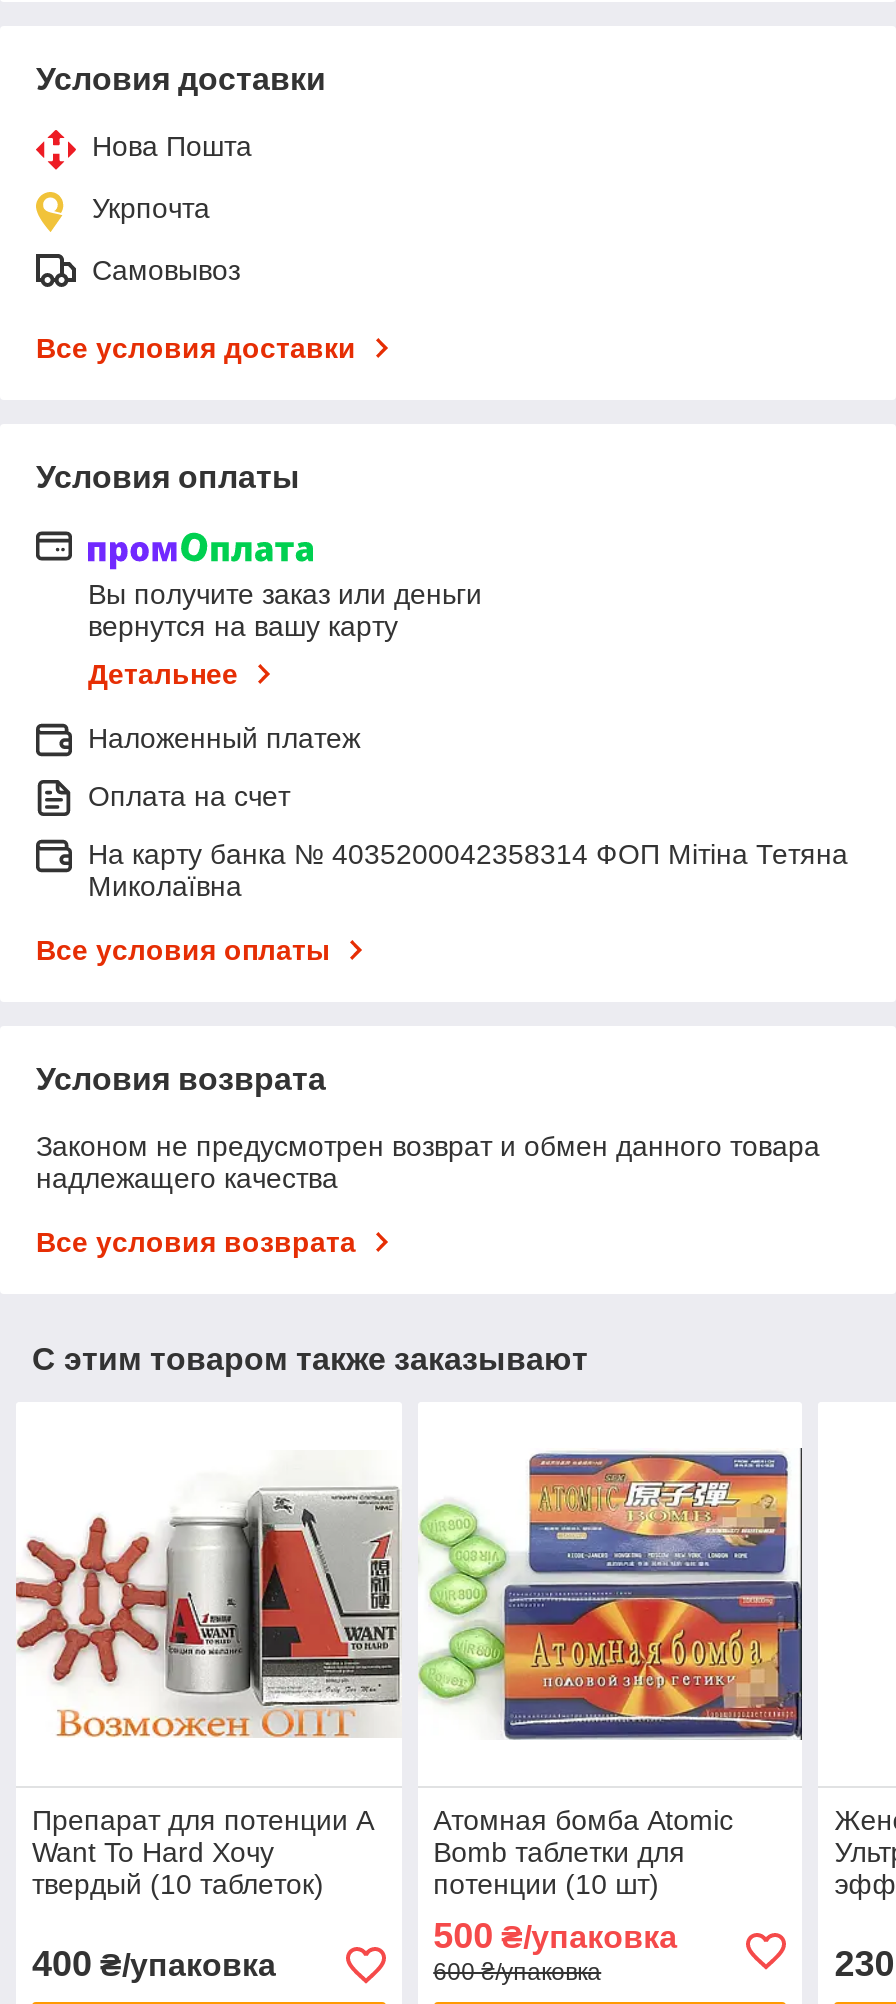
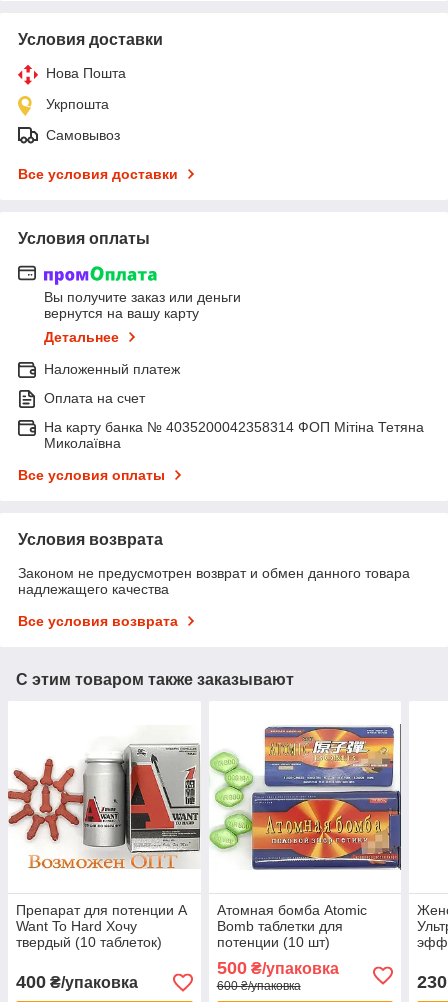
[92,193,210,225] Укрпочта -> [46,96,109,112] Укрпошта

